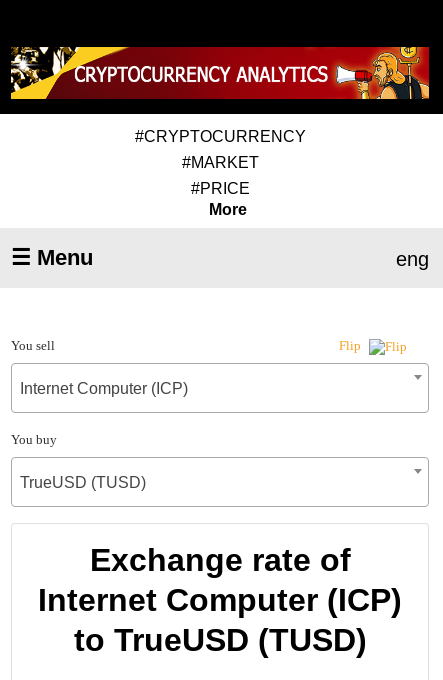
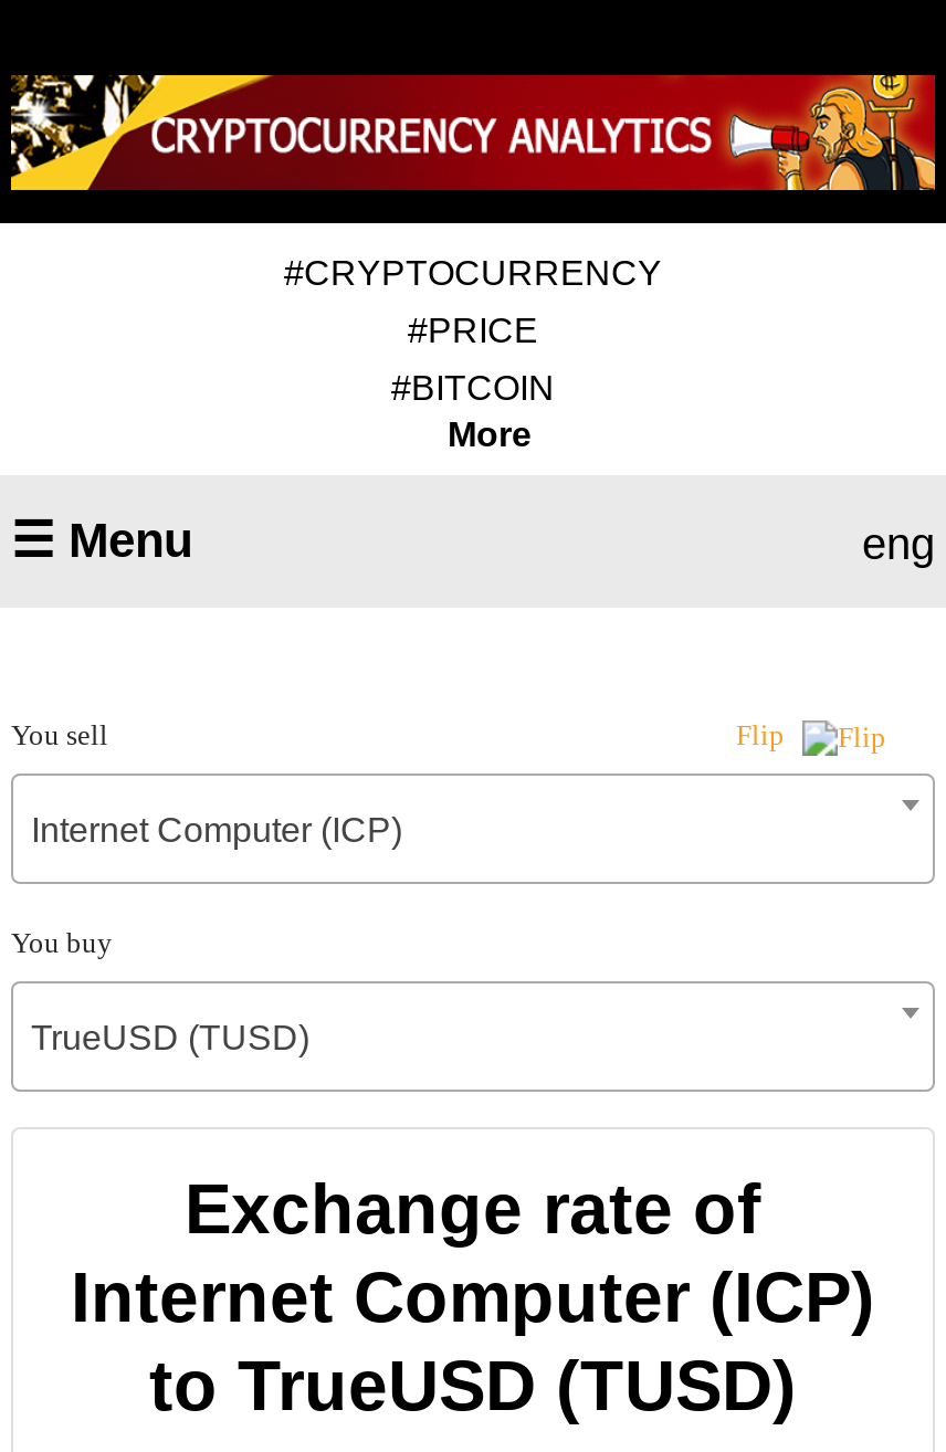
[181,154,258,171] #MARKET -> none
moved [190,180,249,197] -> [408,311,538,349]: #PRICE
none -> [391,368,555,406] #BITCOIN

